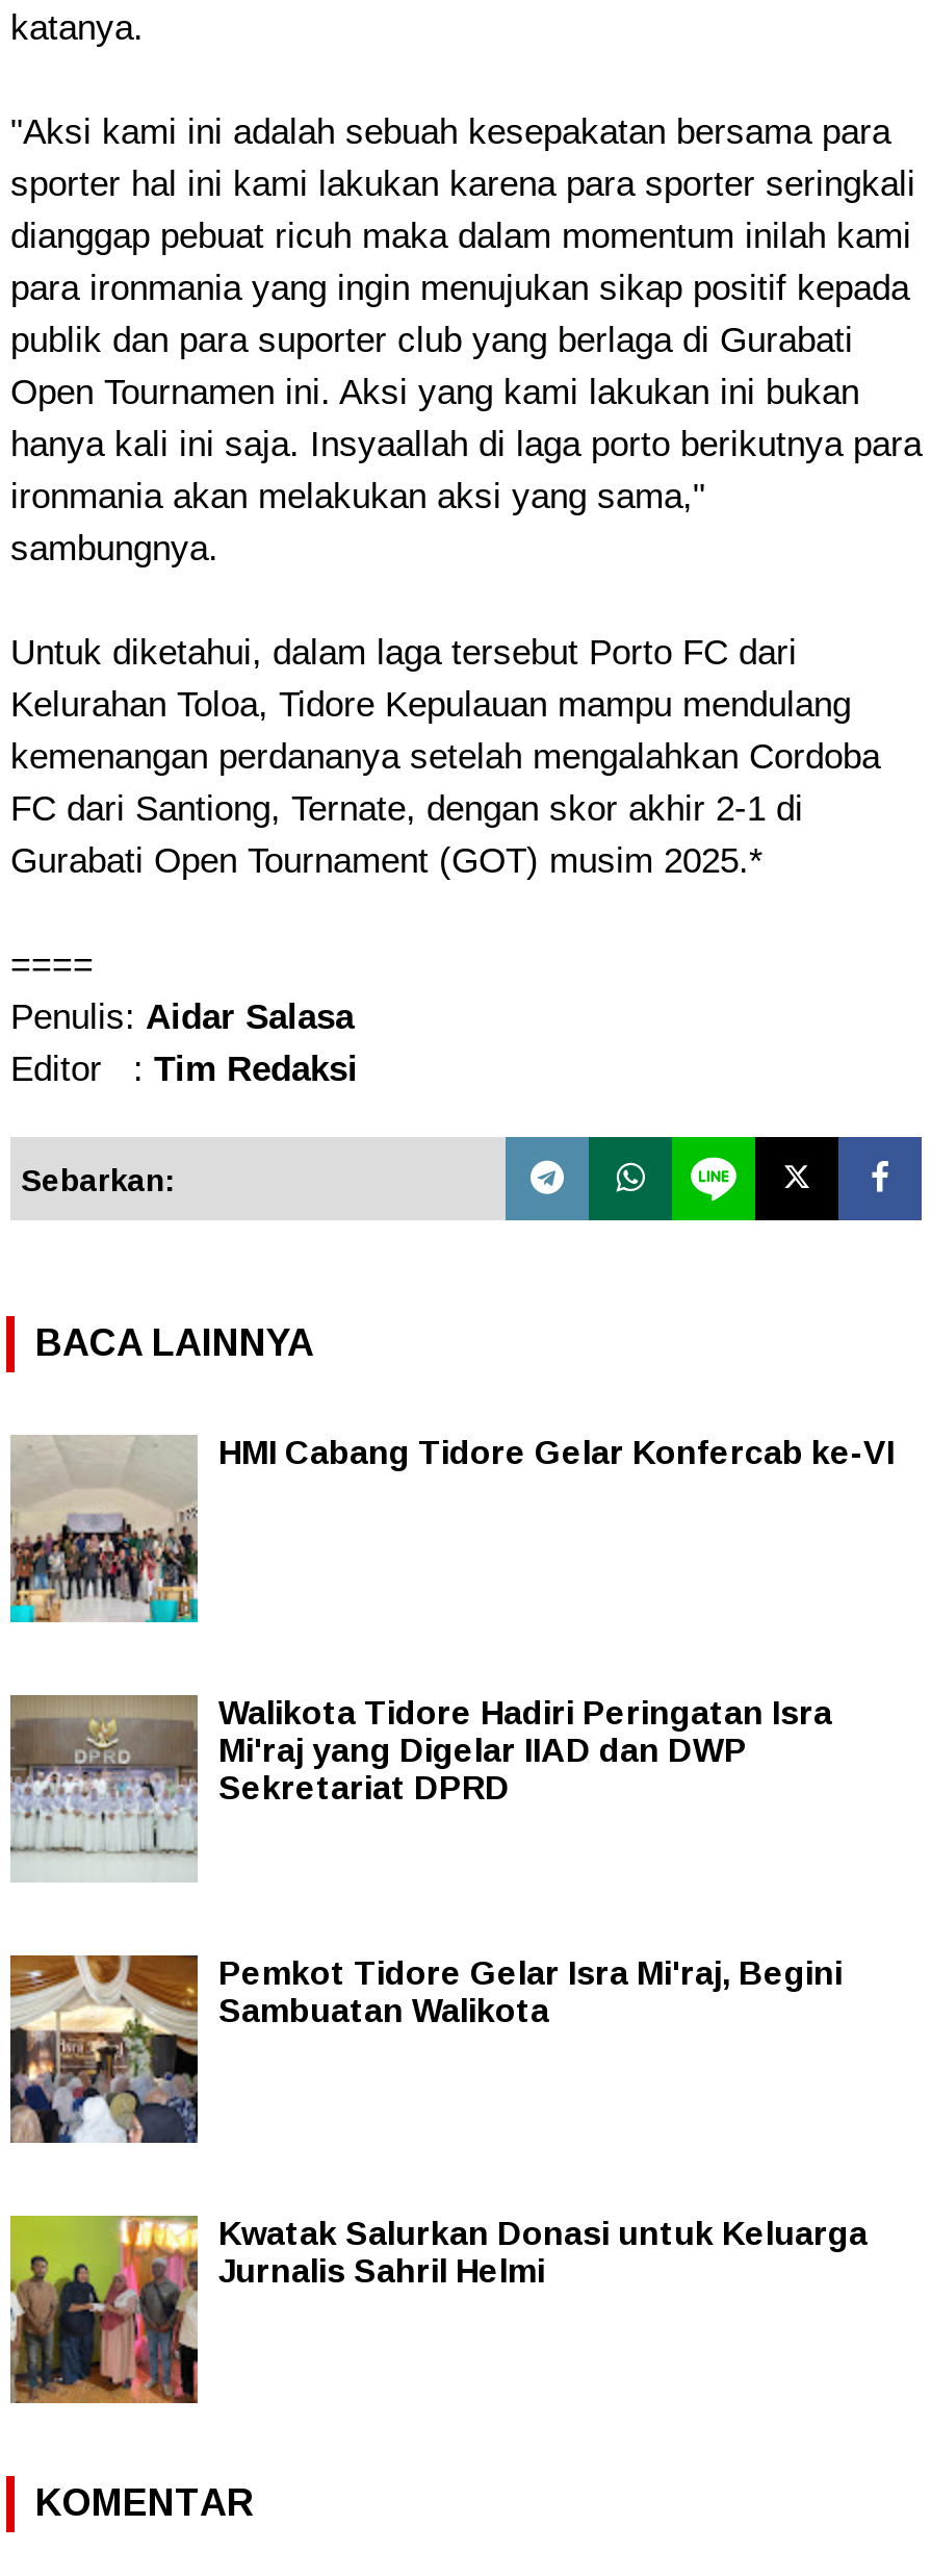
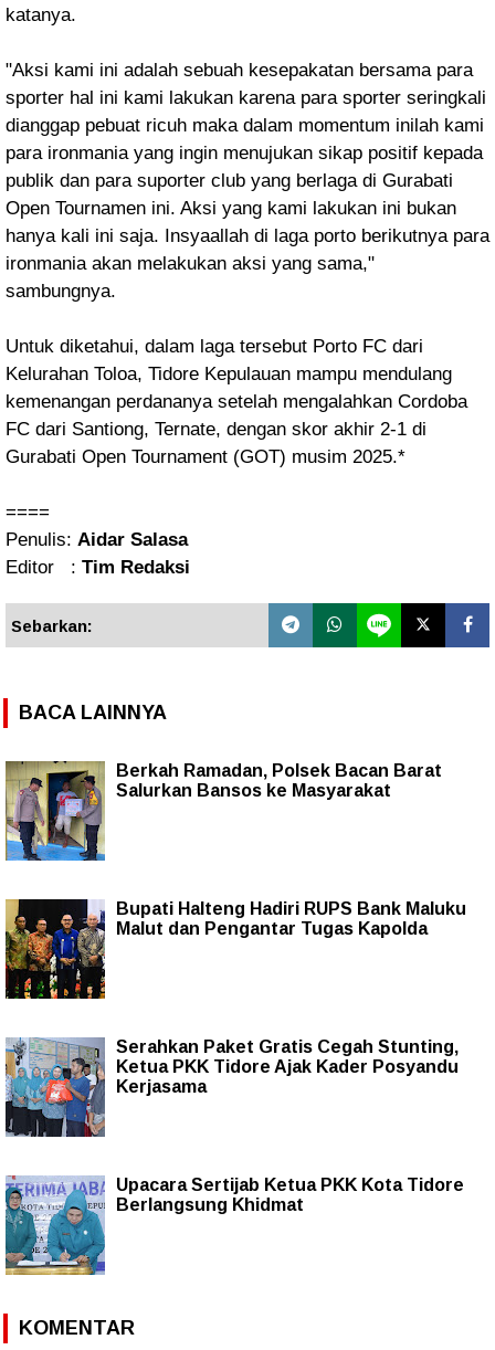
[8,1435,895,1624] [image] | HMI Cabang Tidore Gelar Konfercab ke-VI -> [4,760,442,862] [image] | Berkah Ramadan, Polsek Bacan Barat | Salurkan Bansos ke Masyarakat
[8,1693,832,1883] [image] | Walikota Tidore Hadiri Peringatan Isra | Mi'raj yang Digelar IIAD dan DWP | Sekretariat DPRD -> [4,898,466,1000] [image] | Bupati Halteng Hadiri RUPS Bank Maluku | Malut dan Pengantar Tugas Kapolda
[8,1953,843,2145] [image] | Pemkot Tidore Gelar Isra Mi'raj, Begini | Sambuatan Walikota -> [4,1036,459,1138] [image] | Serahkan Paket Gratis Cegah Stunting, | Ketua PKK Tidore Ajak Kader Posyandu | Kerjasama
[8,2214,868,2405] [image] | Kwatak Salurkan Donasi untuk Keluarga | Jurnalis Sahril Helmi -> [4,1174,464,1276] [image] | Upacara Sertijab Ketua PKK Kota Tidore | Berlangsung Khidmat

